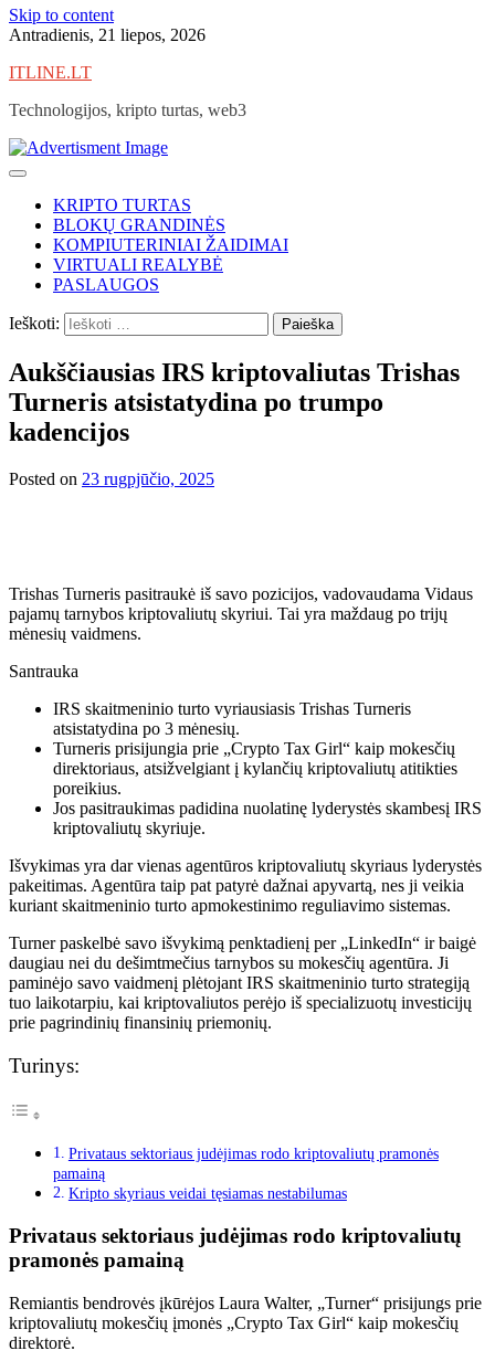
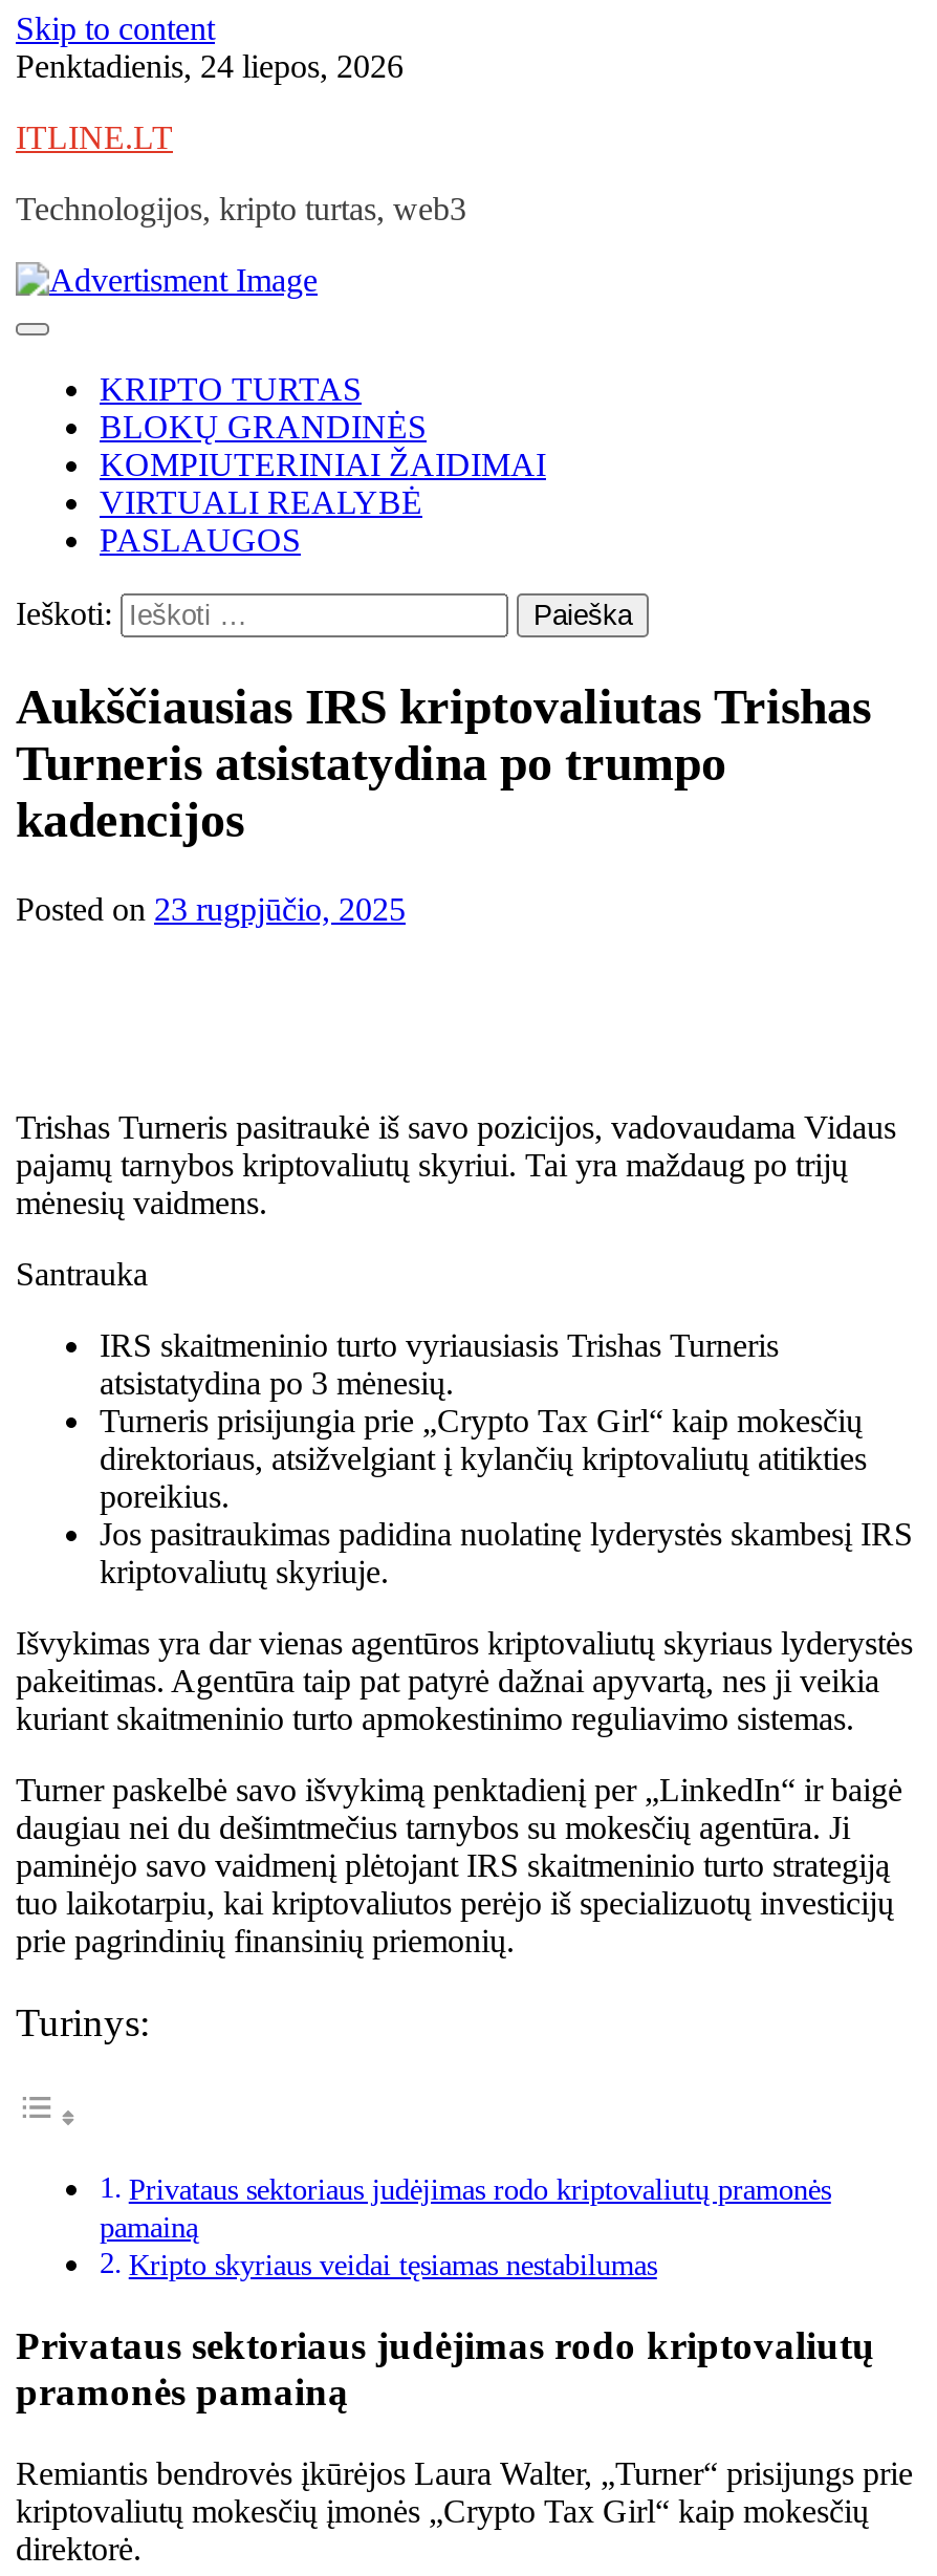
[9,25,206,44] Antradienis, 21 liepos, 2026 -> [16,48,404,84] Penktadienis, 24 liepos, 2026

